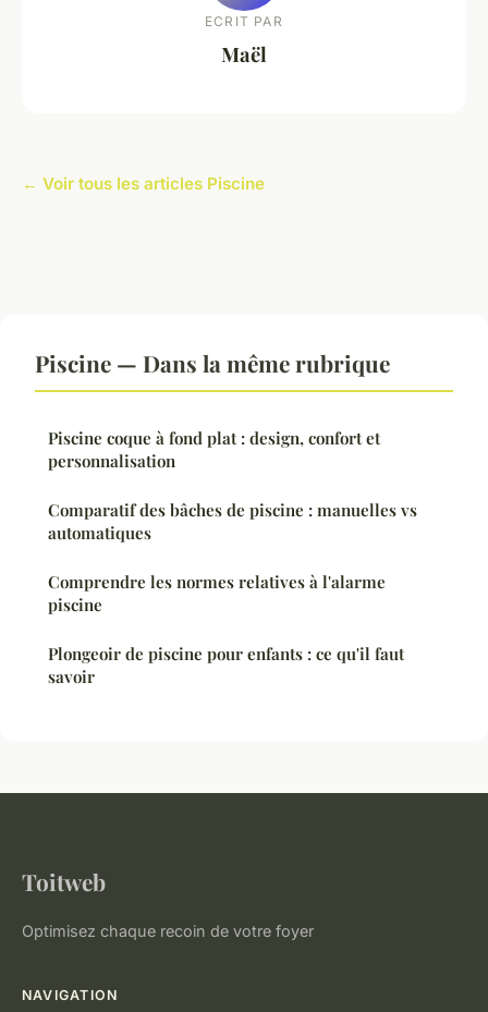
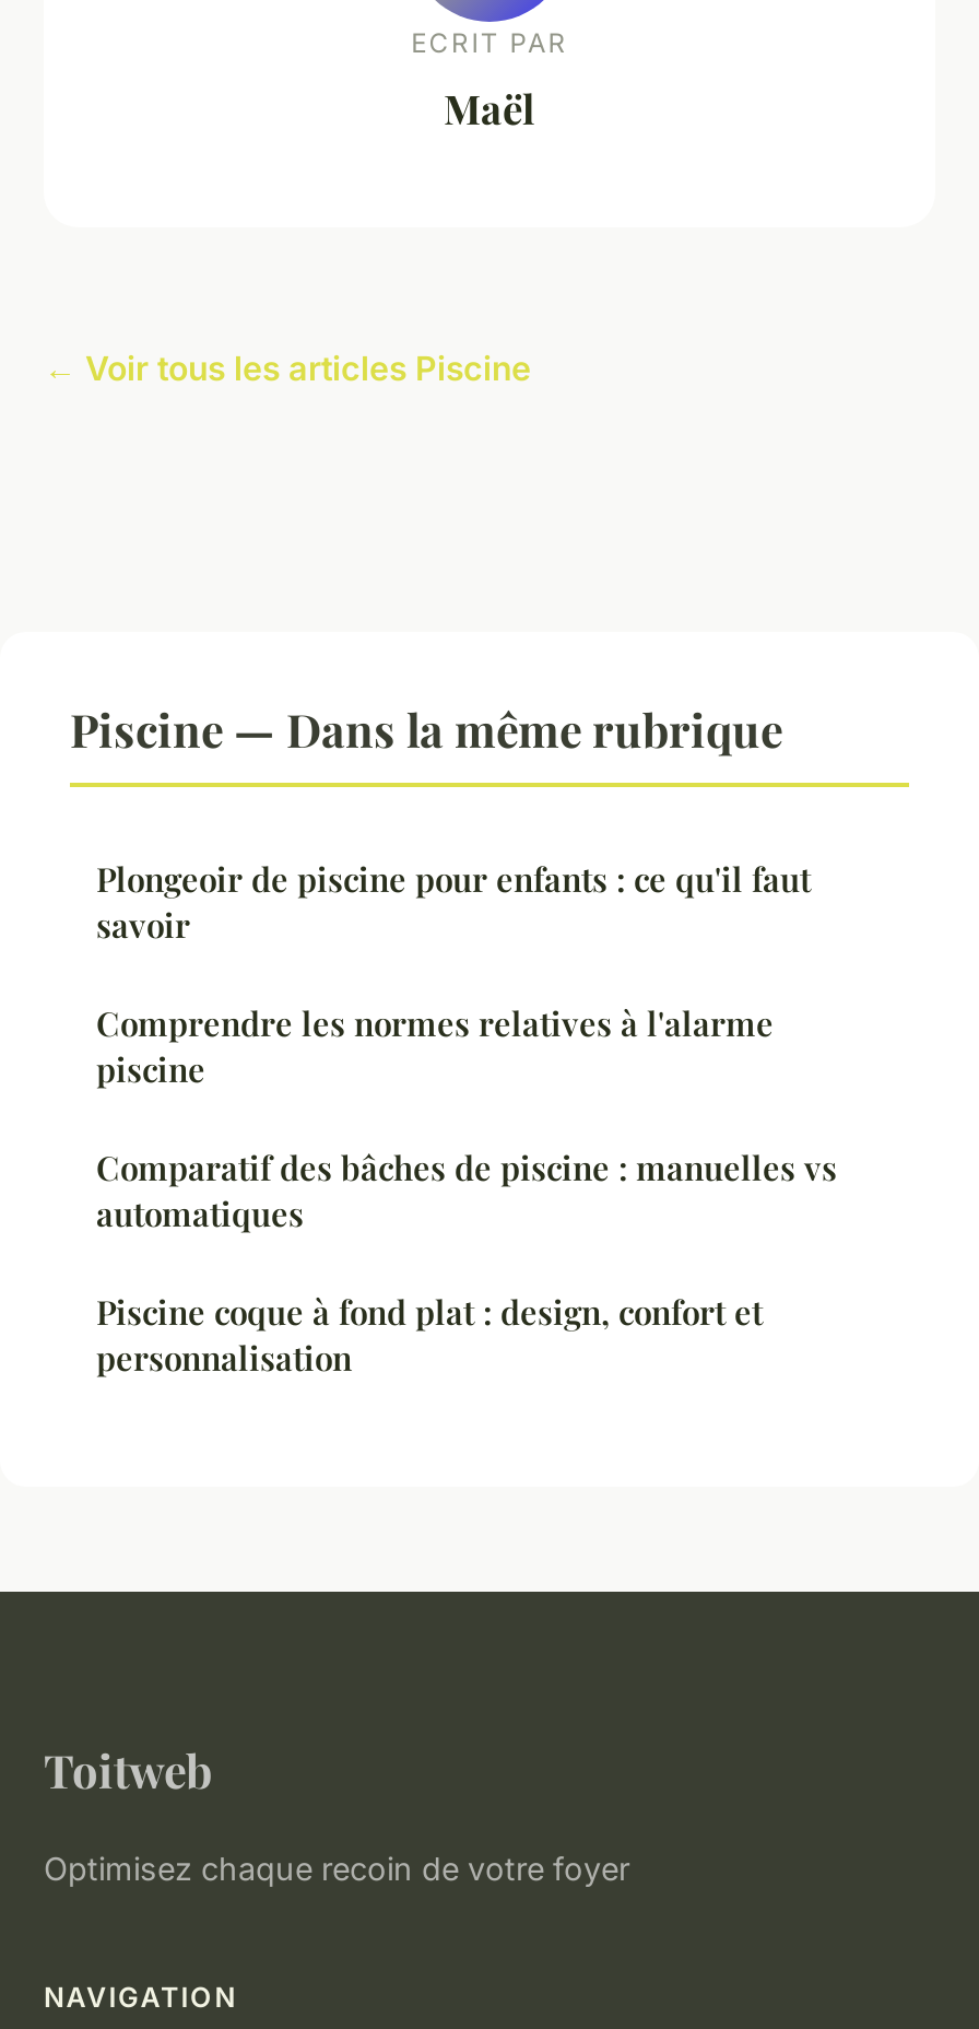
moved [48,427,380,471] -> [96,1290,763,1379]: Piscine coque à fond plat : design, confort et | personnalisation
moved [48,499,417,687] -> [96,857,837,1235]: Comparatif des bâches de piscine : manuelles vs | automatiques | Comprendre les normes relatives à l'alarme | piscine | Plongeoir de piscine pour enfants : ce qu'il faut | savoir

